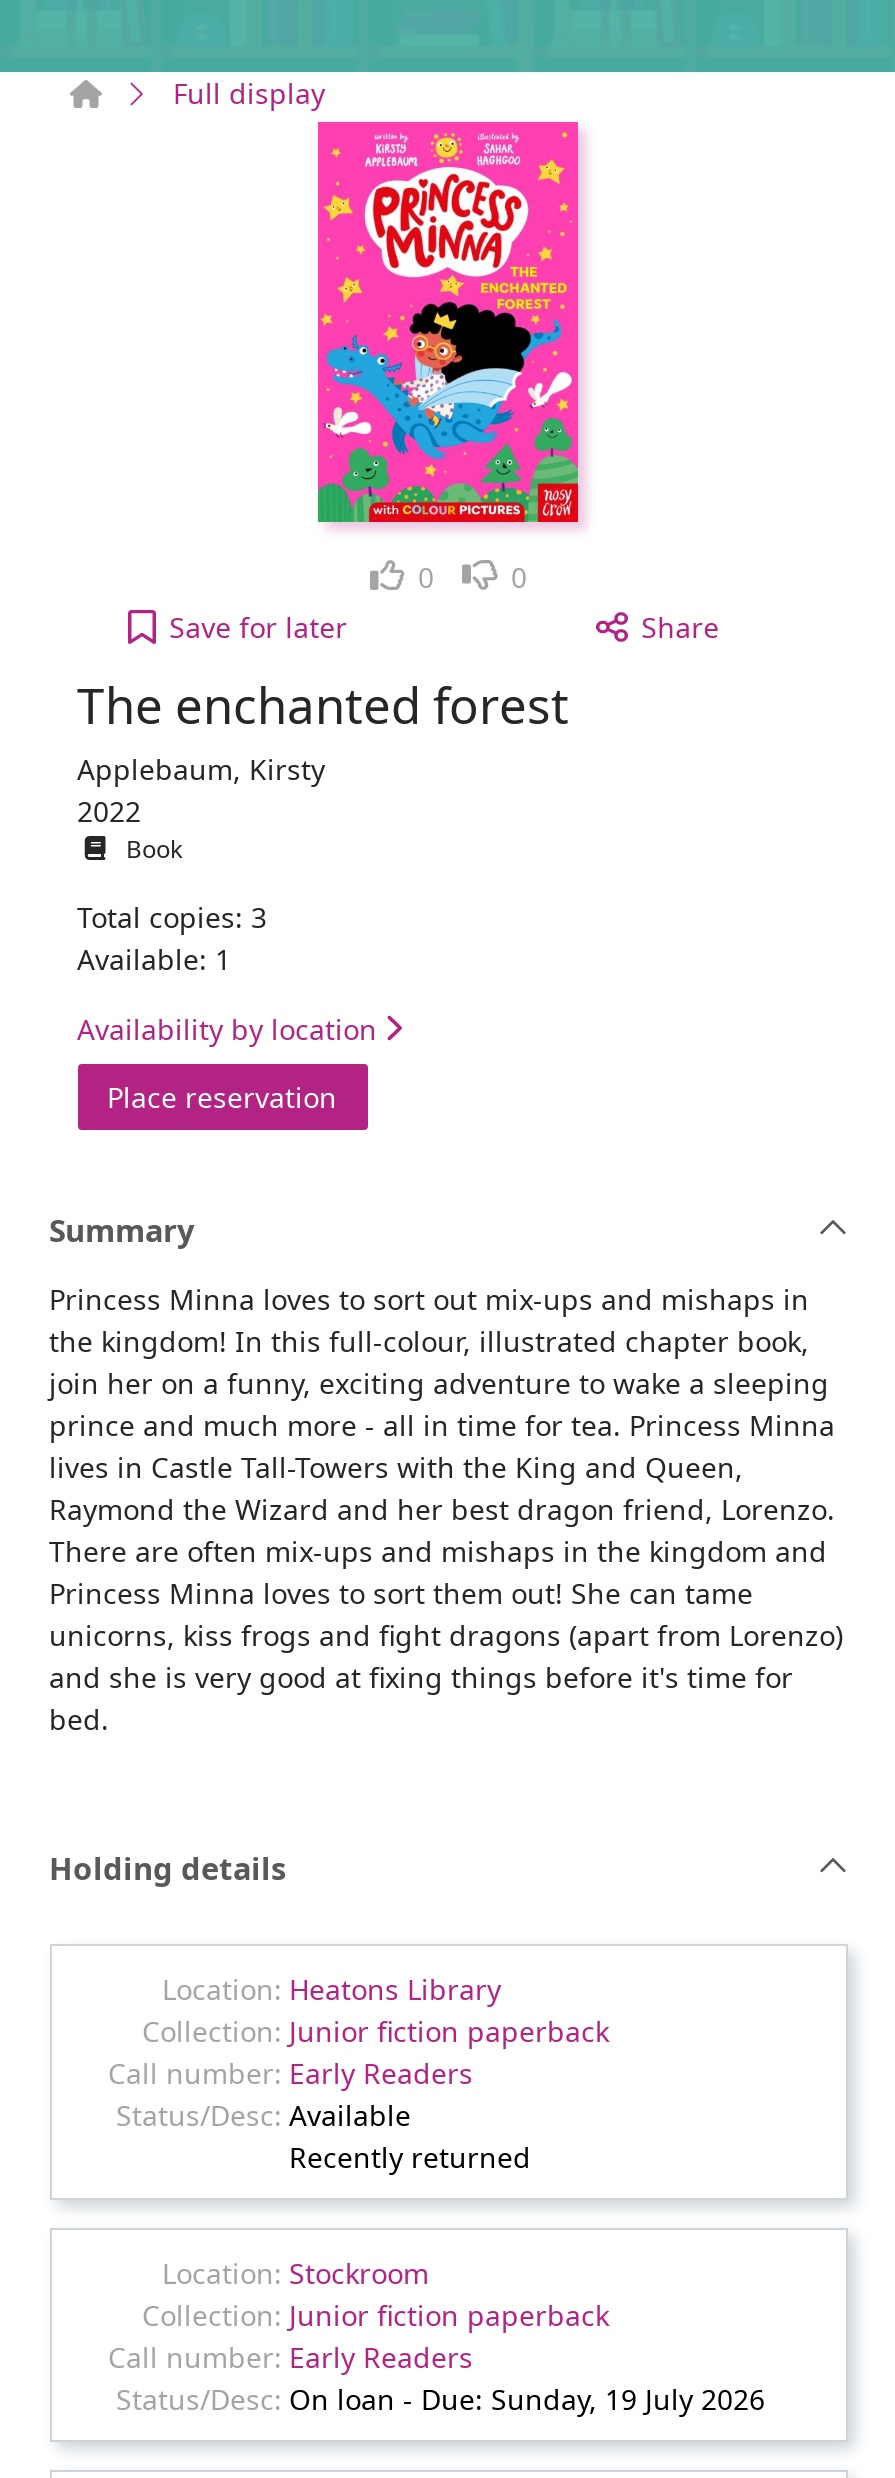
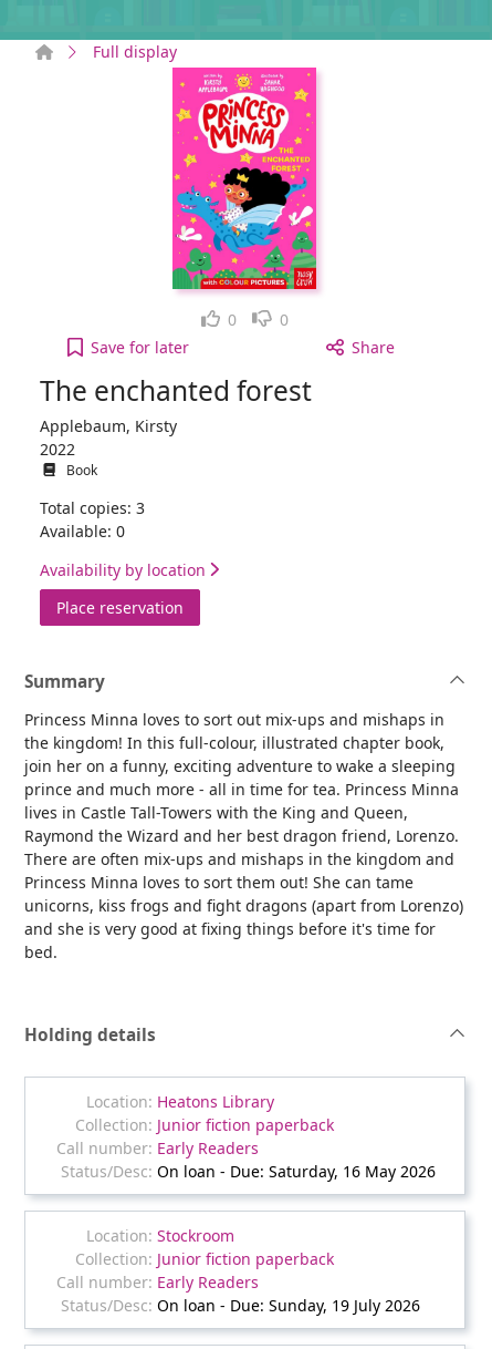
[77,939,231,977] Available: 1 -> [39,520,124,541] Available: 0
[289,2095,531,2175] Available | Recently returned -> [156,1160,435,1181] On loan - Due: Saturday, 16 May 2026

